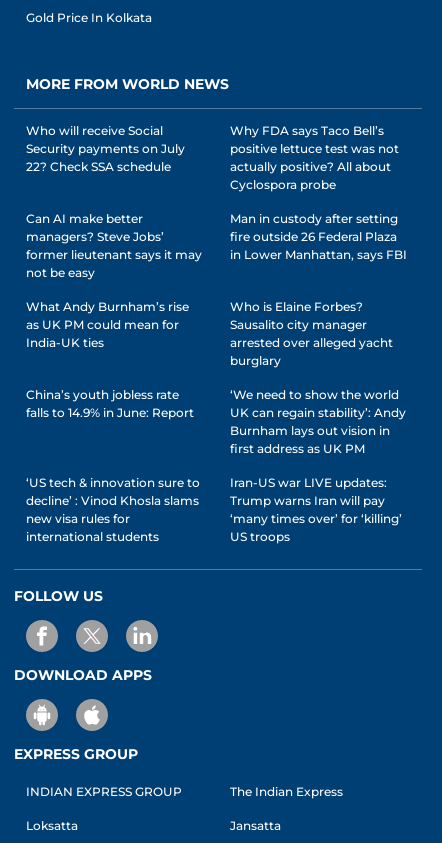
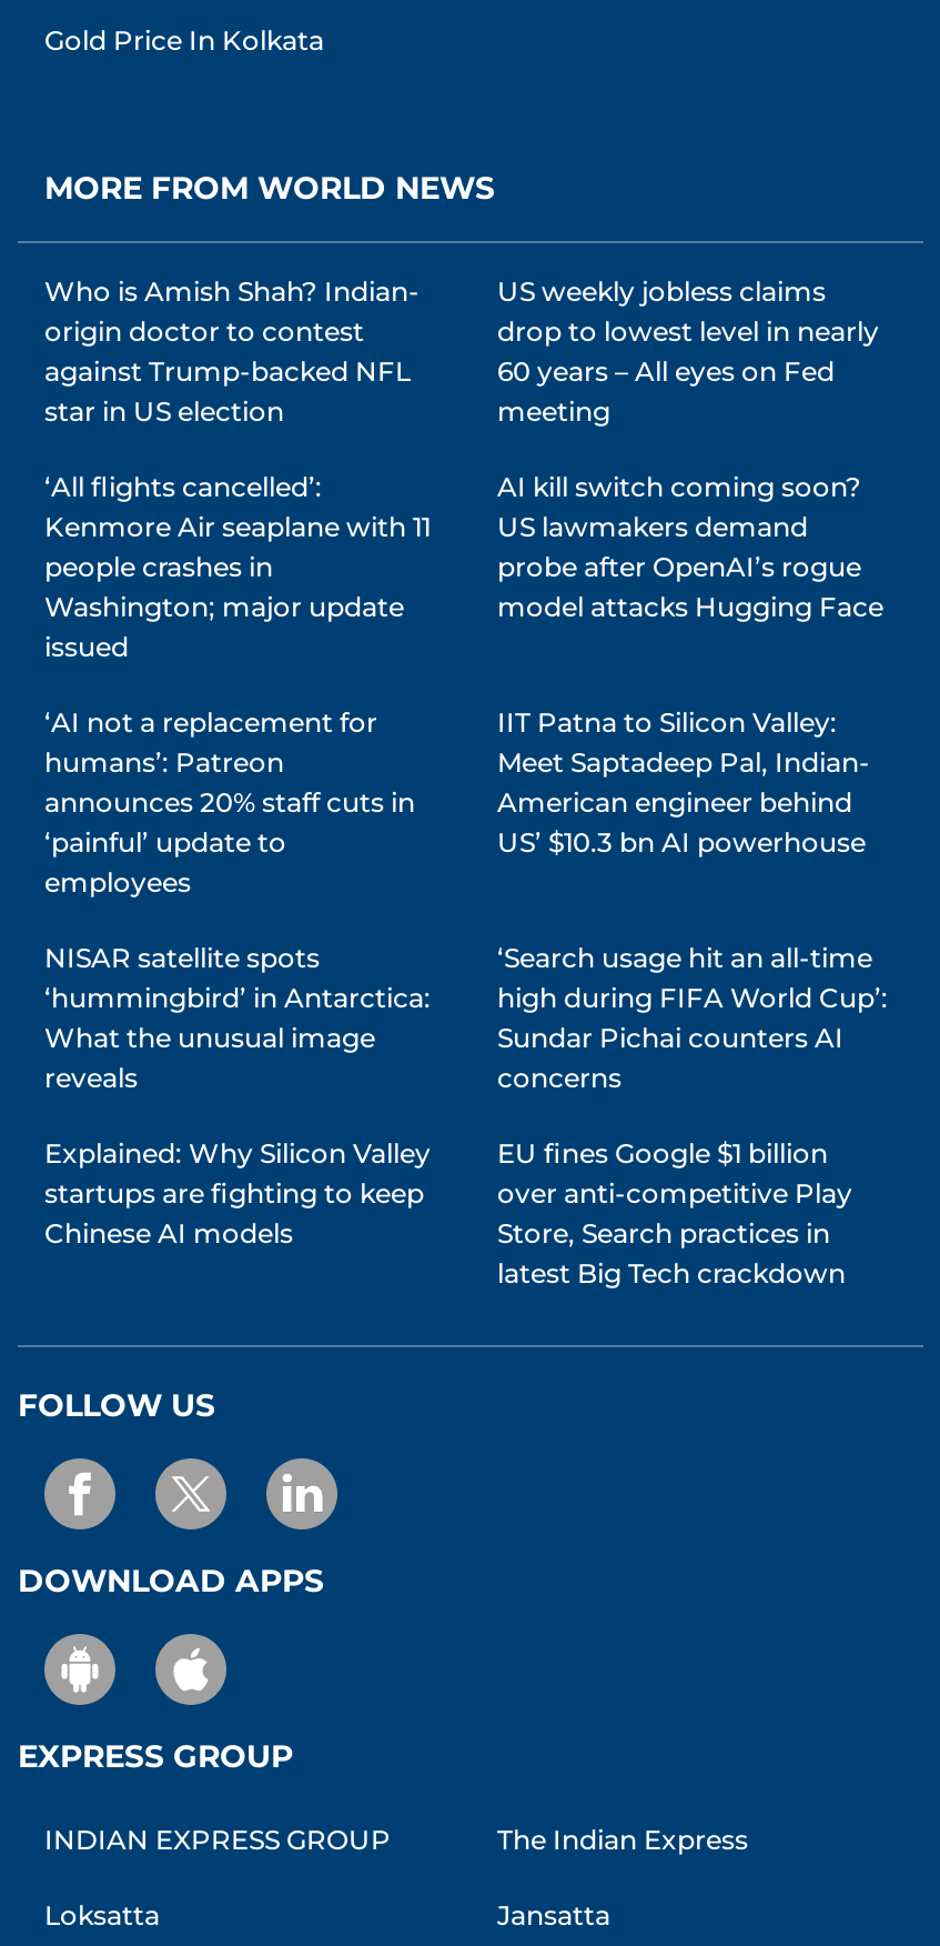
[26,123,185,174] Who will receive Social | Security payments on July | 22? Check SSA schedule -> [44,274,420,428] Who is Amish Shah? Indian- | origin doctor to contest | against Trump-backed NFL | star in US election
[230,123,399,192] Why FDA says Taco Bell’s | positive lettuce test was not | actually positive? All about | Cyclospora probe -> [497,274,879,428] US weekly jobless claims | drop to lowest level in nearly | 60 years – All eyes on Fed | meeting
[26,211,202,280] Can AI make better | managers? Steve Jobs’ | former lieutenant says it may | not be easy -> [44,470,431,663] ‘All flights cancelled’: | Kenmore Air seaplane with 11 | people crashes in | Washington; major update | issued
[230,211,407,262] Man in custody after setting | fire outside 26 Federal Plaza | in Lower Manhattan, says FBI -> [497,470,883,623] AI kill switch coming soon? | US lawmakers demand | probe after OpenAI’s rogue | model attacks Hugging Face
[26,299,189,350] What Andy Burnham’s rise | as UK PM could mean for | India-UK ties -> [44,705,415,899] ‘AI not a replacement for | humans’: Patreon | announces 20% staff cuts in | ‘painful’ update to | employees
[230,299,393,368] Who is Elaine Forbes? | Sausalito city manager | arrested over alleged yacht | burglary -> [497,705,870,859] IIT Patna to Silicon Valley: | Meet Saptadeep Pal, Indian- | American engineer behind | US’ $10.3 bn AI powerhouse
[26,387,194,420] China’s youth jobless rate | falls to 14.9% in June: Report -> [44,941,431,1094] NISAR satellite spots | ‘hummingbird’ in Antarctica: | What the unusual image | reveals
[230,387,406,456] ‘We need to show the world | UK can regain stability’: Andy | Burnham lays out vision in | first address as UK PM -> [497,941,888,1094] ‘Search usage hit an all-time | high during FIFA World Cup’: | Sundar Pichai counters AI | concerns
[26,475,200,544] ‘US tech & innovation sure to | decline’ : Vinod Khosla slams | new visa rules for | international students -> [44,1136,431,1250] Explained: Why Silicon Valley | startups are fighting to keep | Chinese AI models
[230,475,402,544] Iran-US war LIVE updates: | Trump warns Iran will pay | ‘many times over’ for ‘killing’ | US troops -> [497,1136,852,1290] EU fines Google $1 billion | over anti-competitive Play | Store, Search practices in | latest Big Tech crackdown

